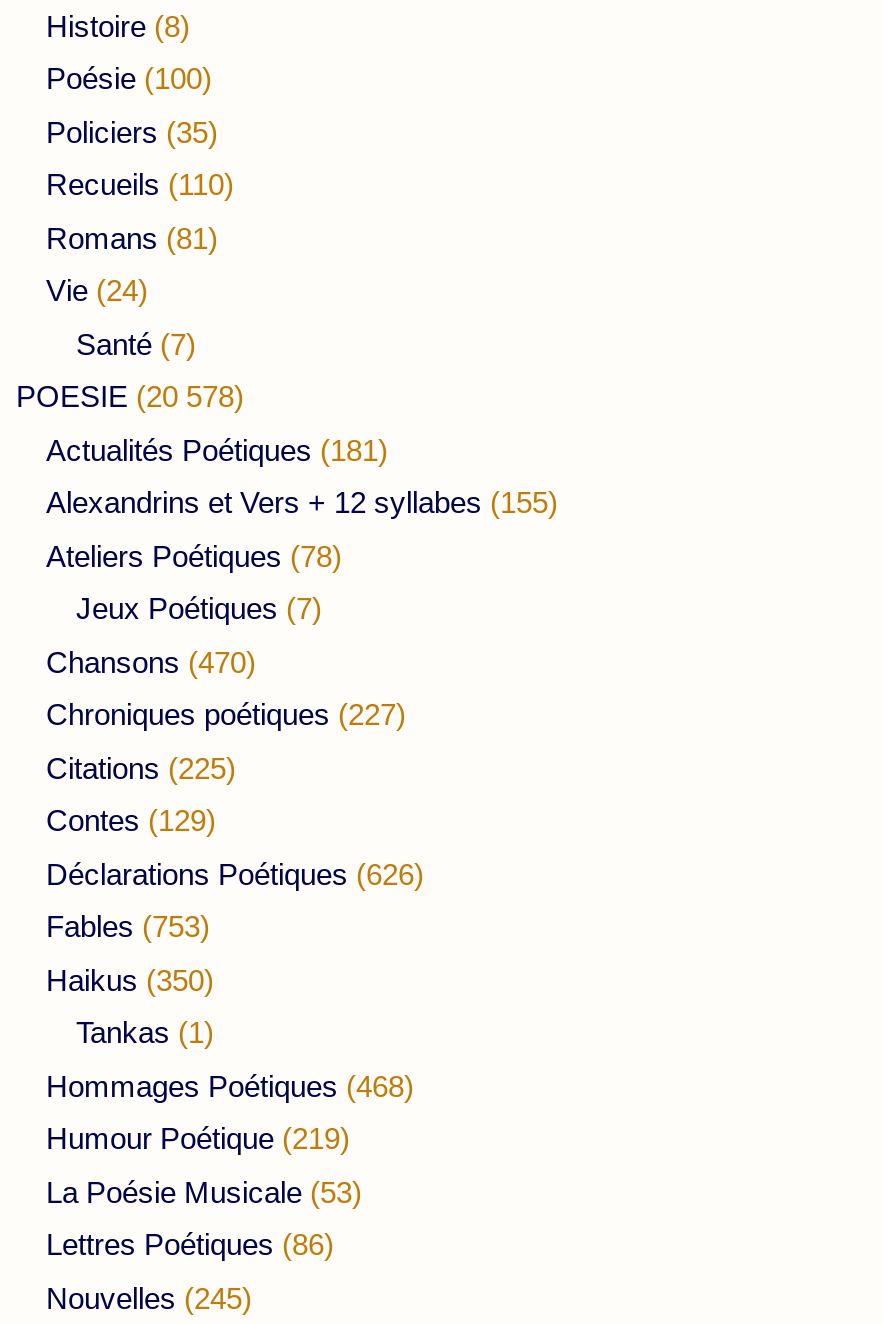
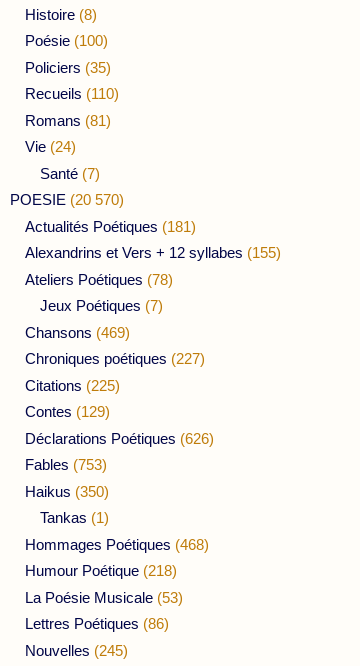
[16,380,244,414] POESIE (20 578) -> [10,191,124,208] POESIE (20 570)
[46,645,256,679] Chansons (470) -> [25,324,130,341] Chansons (469)
[46,1122,350,1156] Humour Poétique (219) -> [25,562,177,579] Humour Poétique (218)

